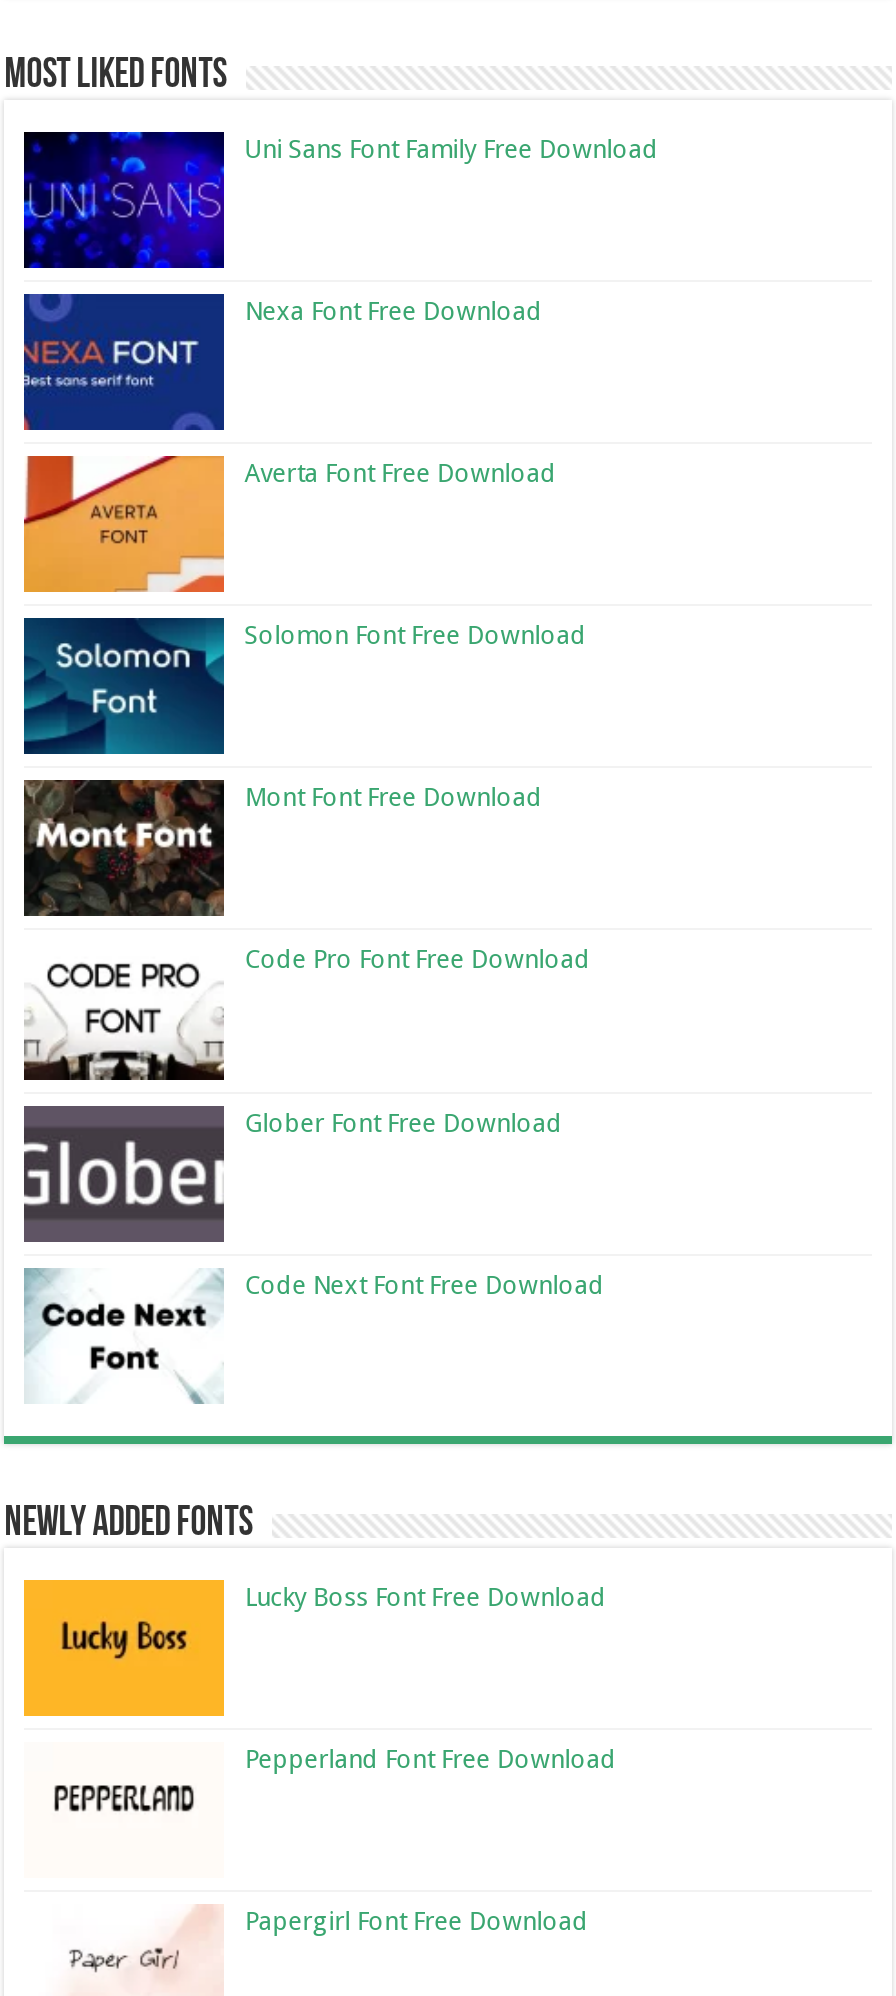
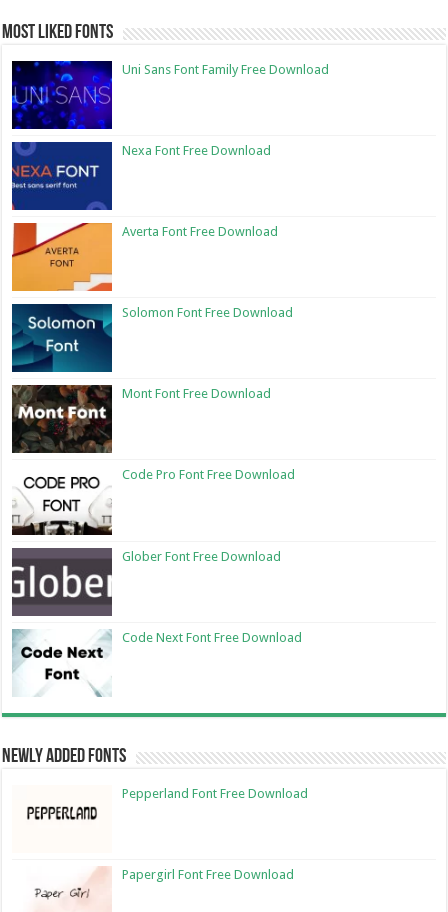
[22,1578,606,1718] [image] | Lucky Boss Font Free Download -> none

